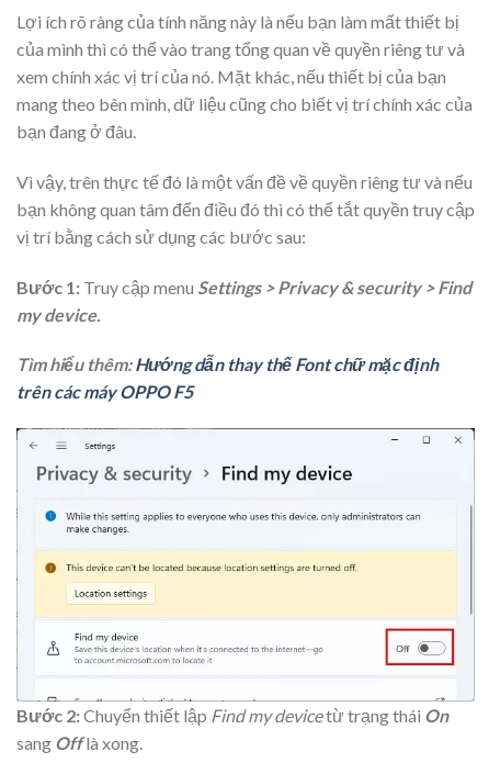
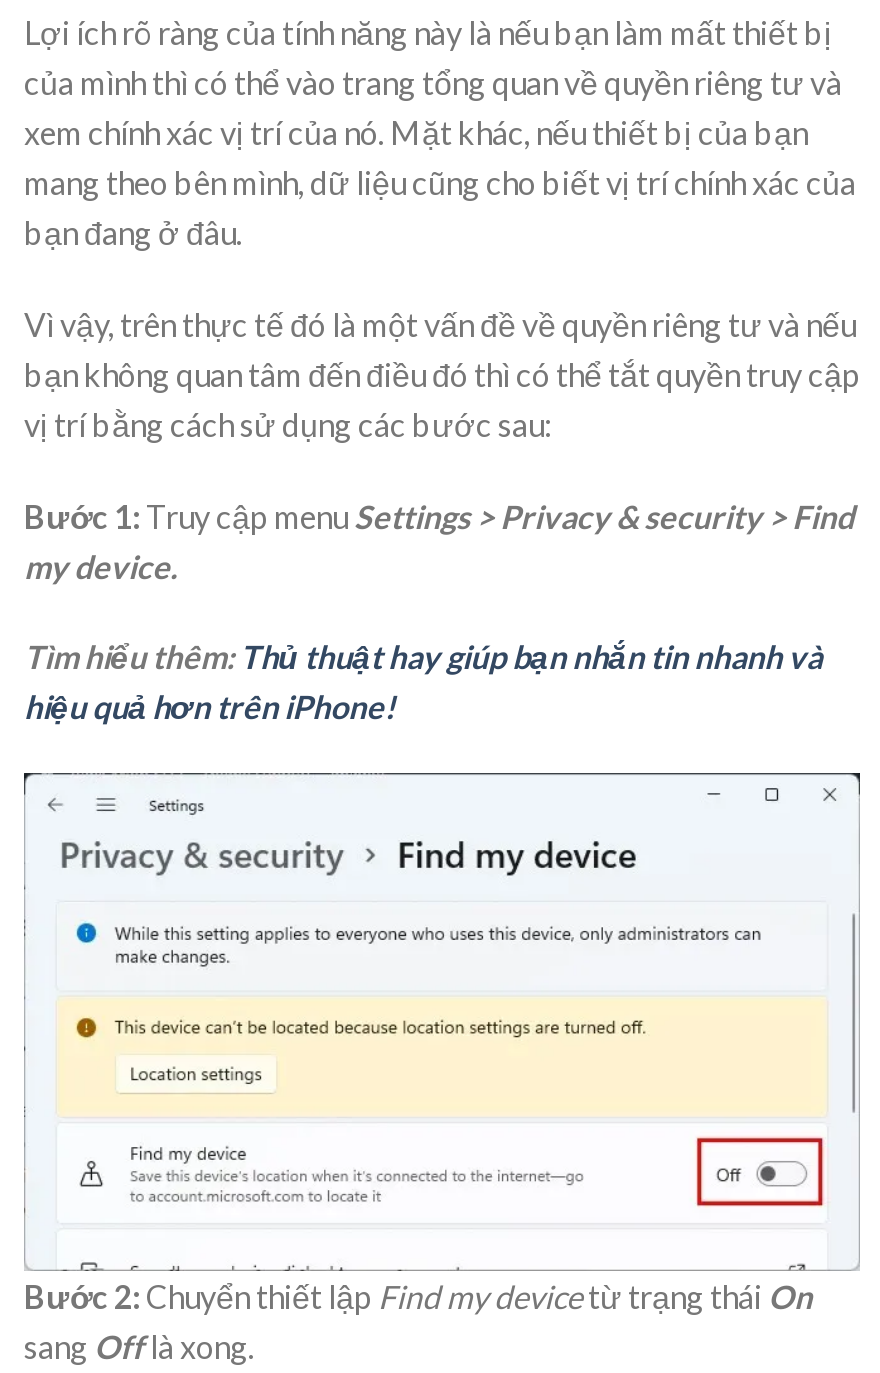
[16,354,439,402] Tìm hiểu thêm: Hướng dẫn thay thế Font chữ mặc định | trên các máy OPPO F5 -> [24,638,822,726] Tìm hiểu thêm: Thủ thuật hay giúp bạn nhắn tin nhanh và | hiệu quả hơn trên iPhone!

